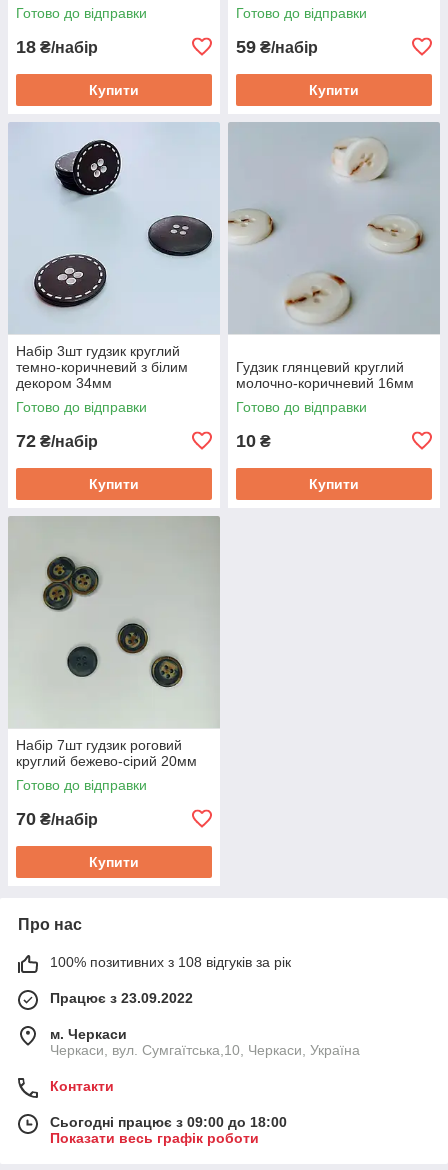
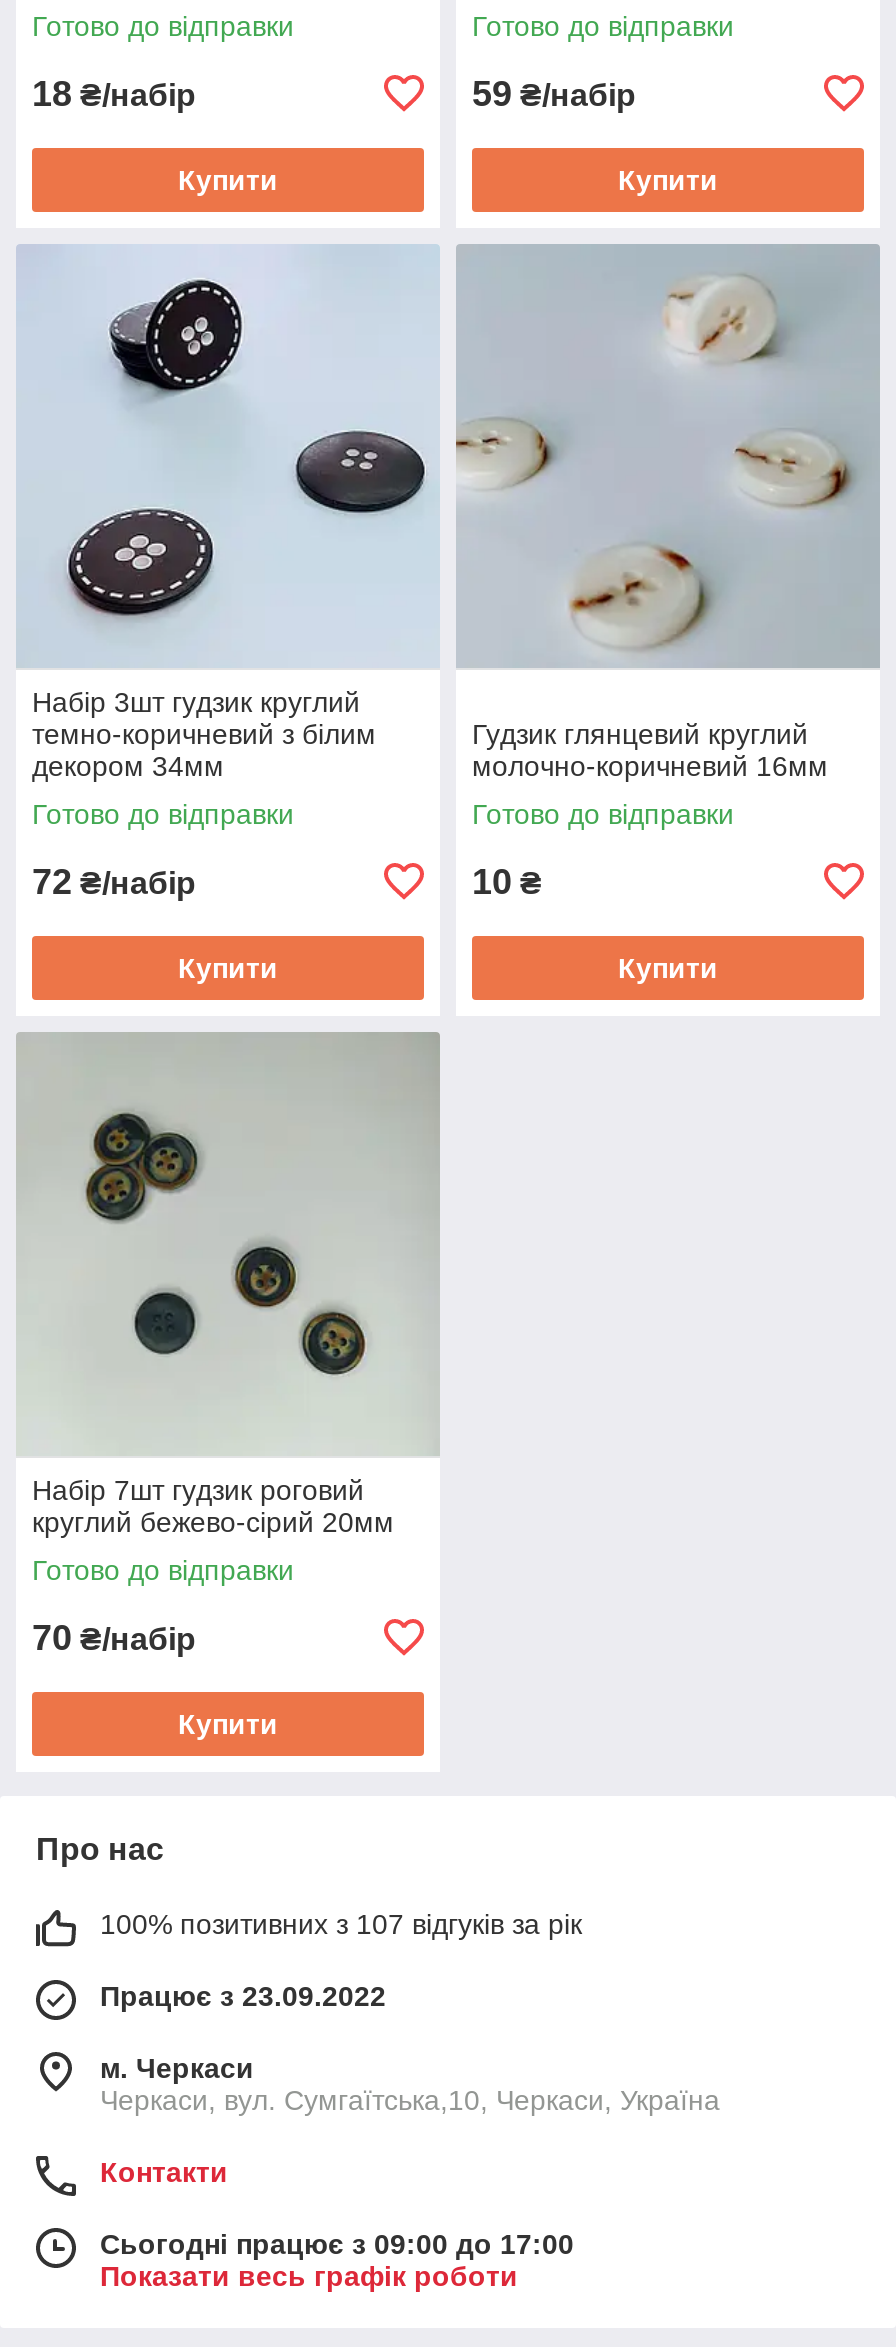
[50,954,291,970] 100% позитивних з 108 відгуків за рік -> [100,1908,582,1940] 100% позитивних з 107 відгуків за рік
[50,1114,287,1130] Сьогодні працює з 09:00 до 18:00 -> [100,2228,574,2260] Сьогодні працює з 09:00 до 17:00

